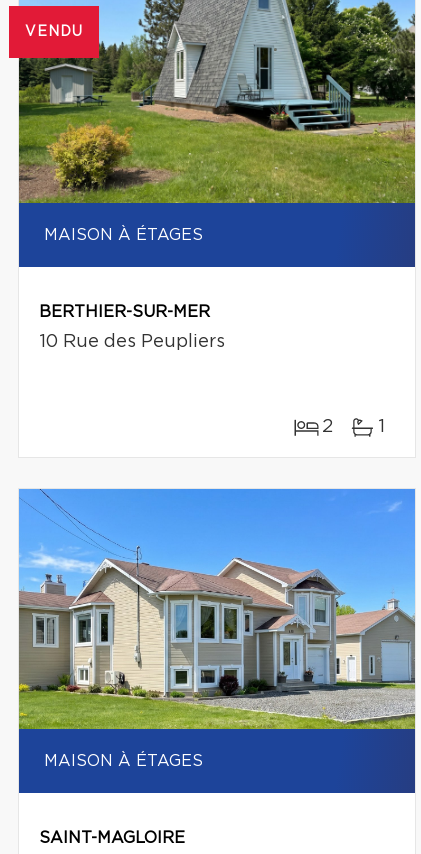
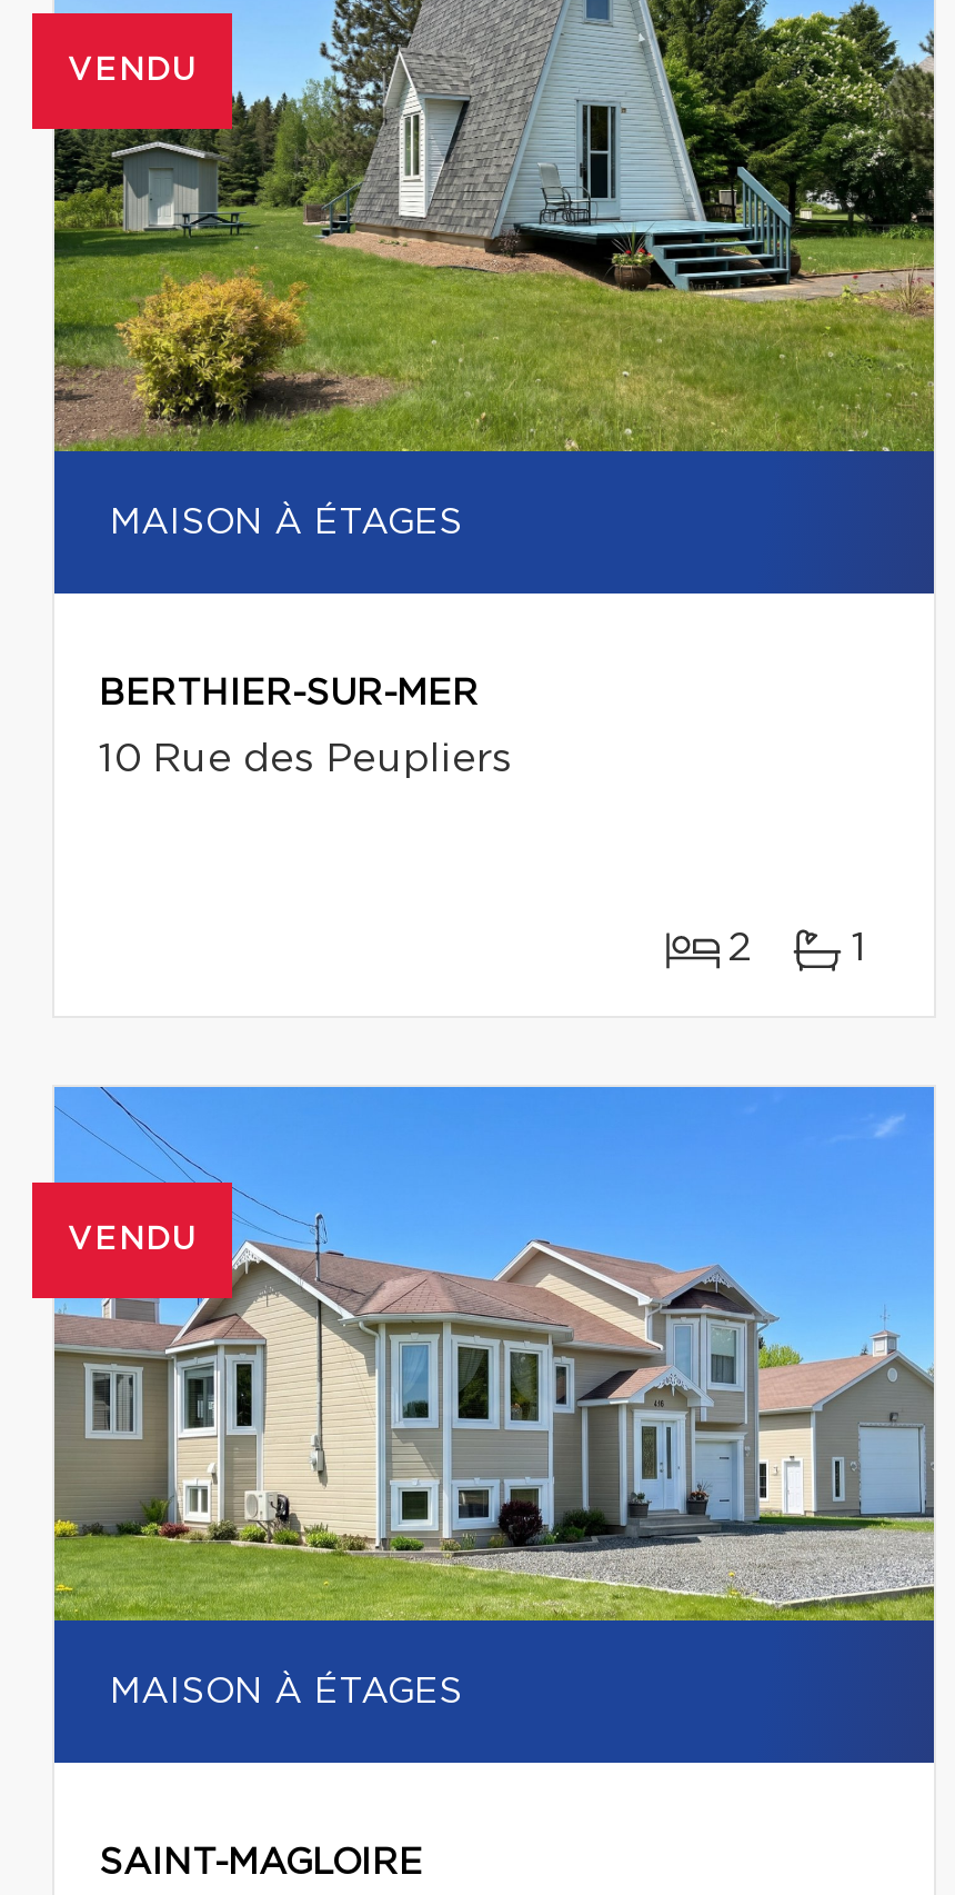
none -> [68,1225,197,1256] VENDU
[9,532,99,585] [image] -> [30,1180,234,1300] [image]

